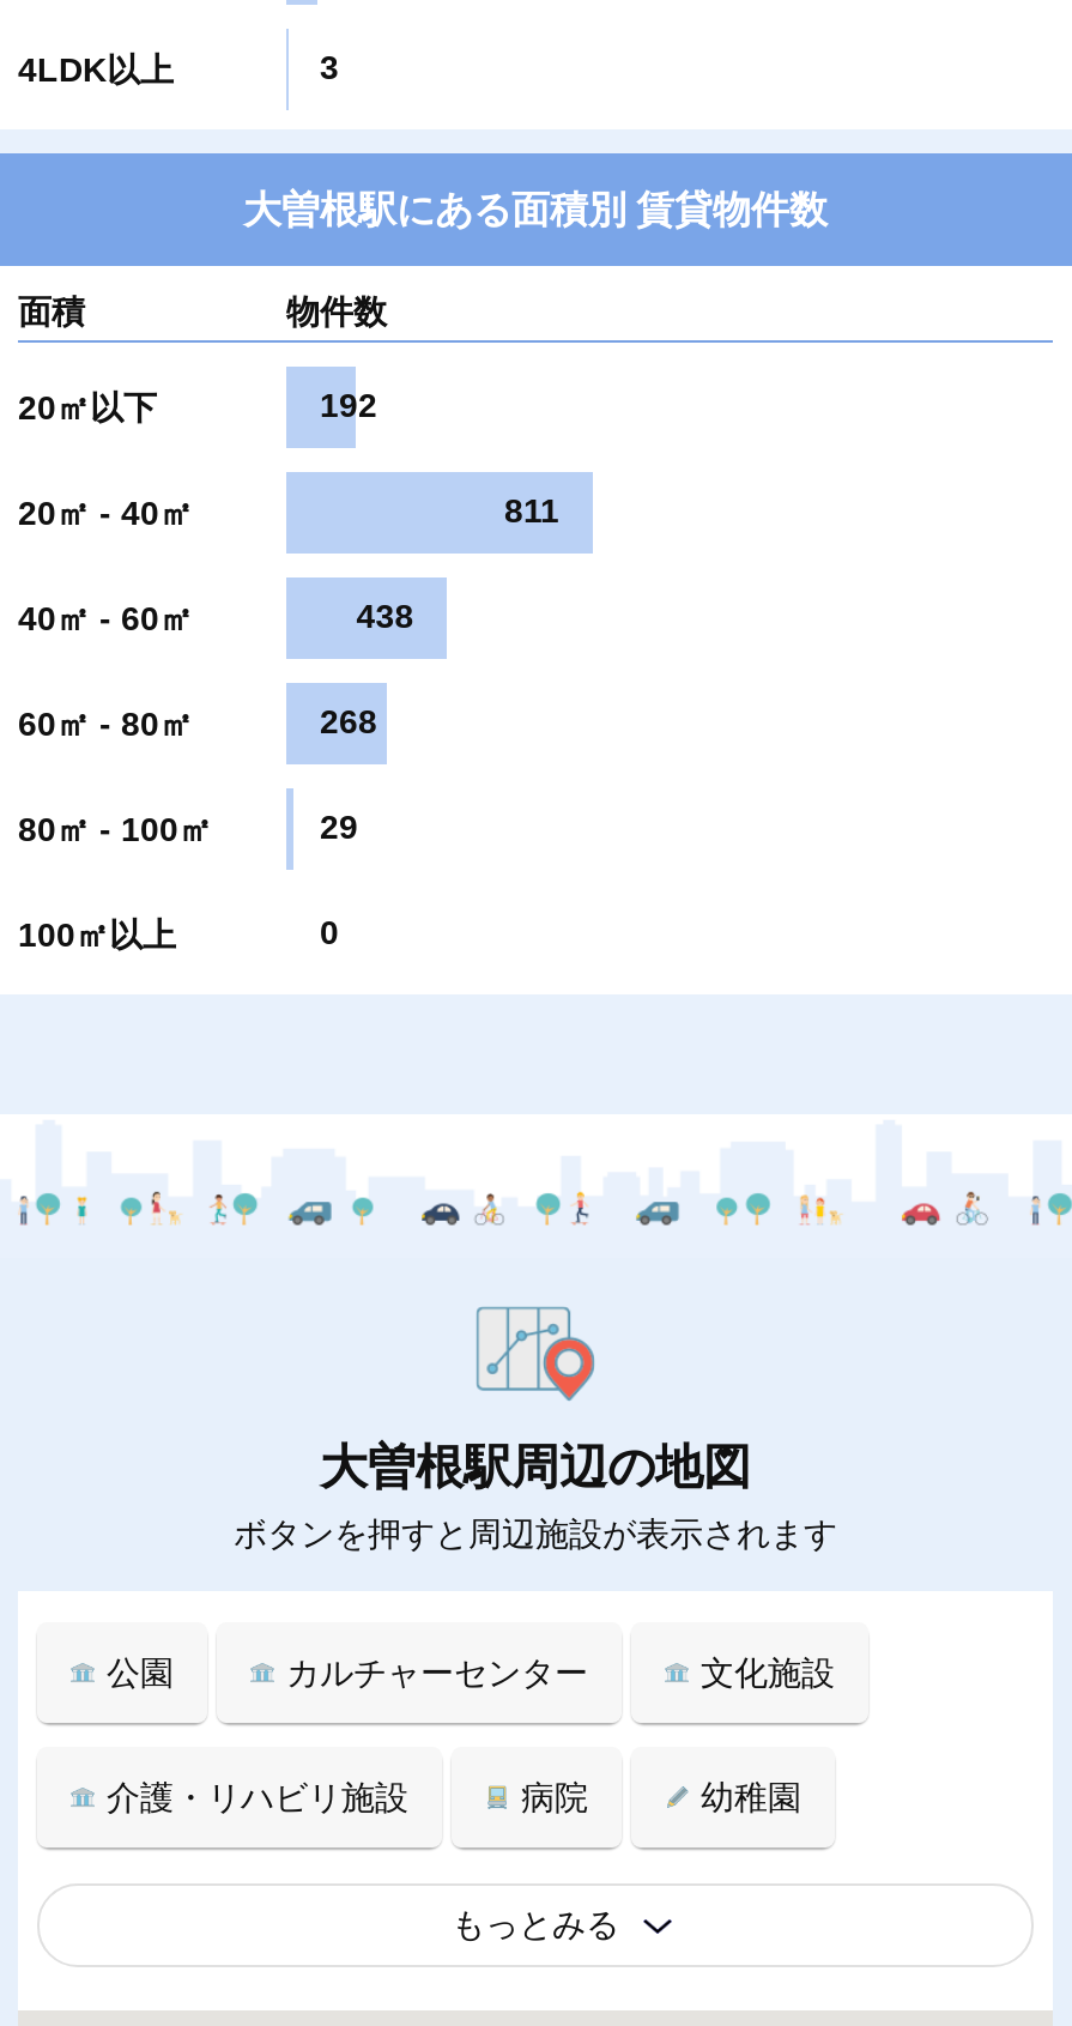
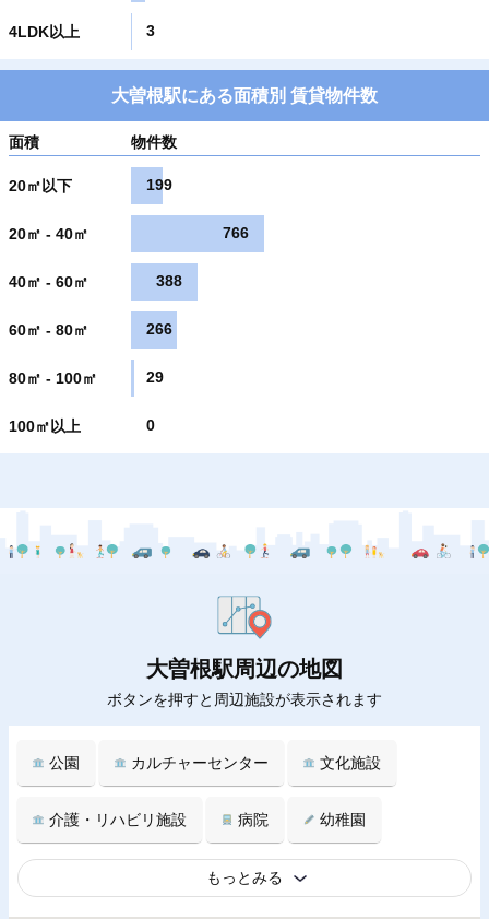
[320,386,377,424] 192 -> [146,176,172,194] 199
[504,491,559,530] 811 -> [222,224,248,242] 766
[356,597,414,635] 438 -> [156,272,182,290] 388
[320,702,377,741] 268 -> [146,320,172,338] 266

